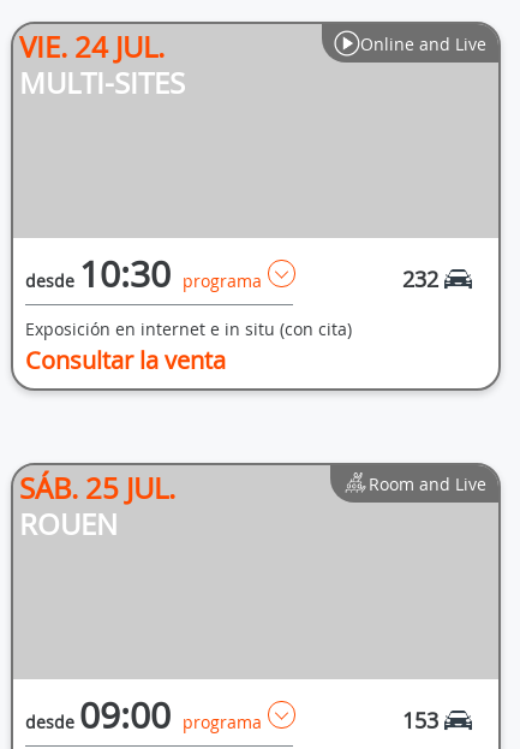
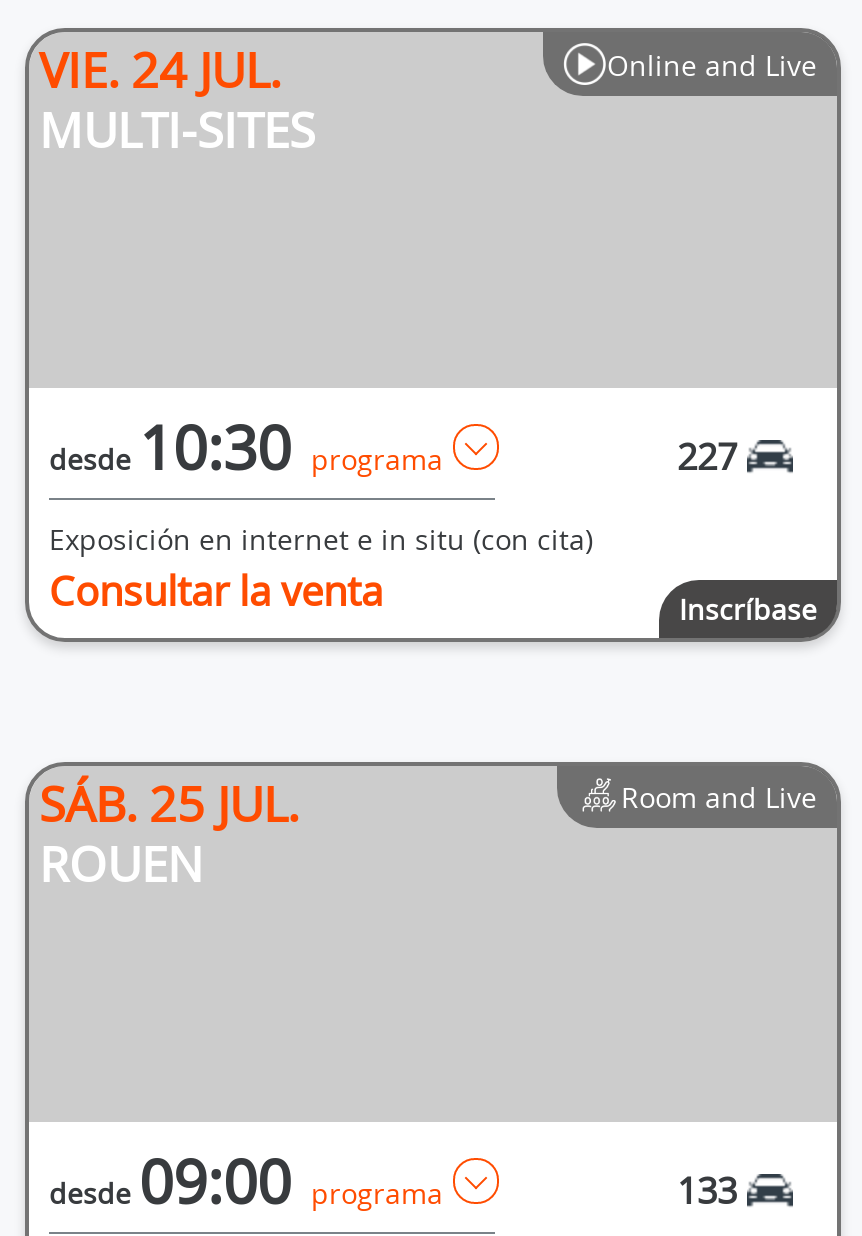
[402,265,438,293] 232 -> [677,432,737,480] 227
none -> [679,590,817,628] Inscríbase
[402,706,438,735] 153 -> [677,1166,737,1214] 133

